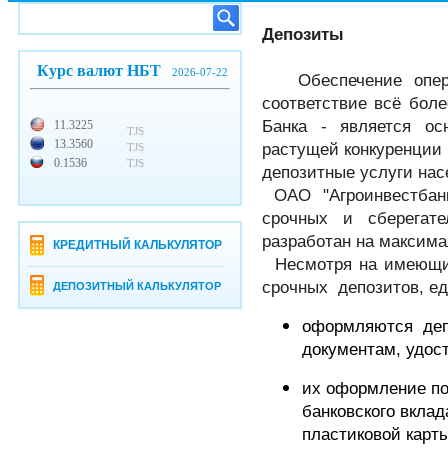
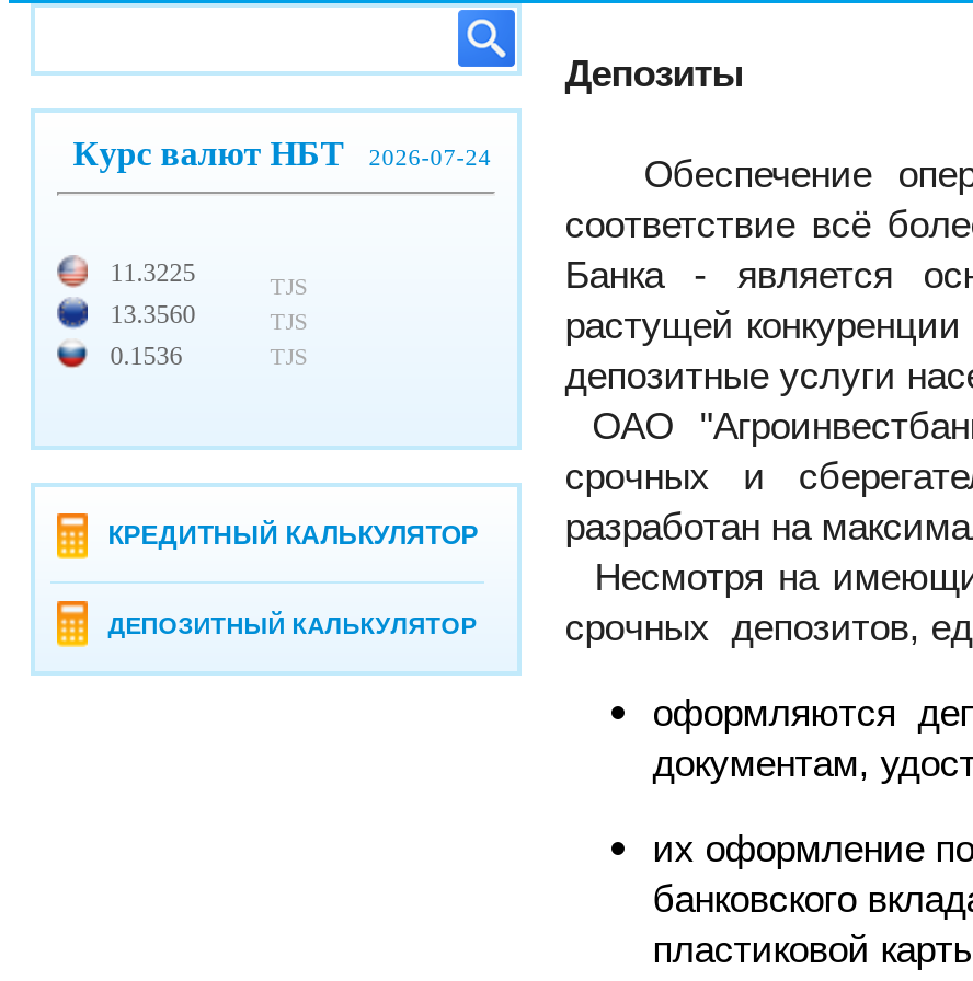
[37,62,228,79] Курс валют НБТ 2026-07-22 -> [73,135,491,172] Курс валют НБТ 2026-07-24

